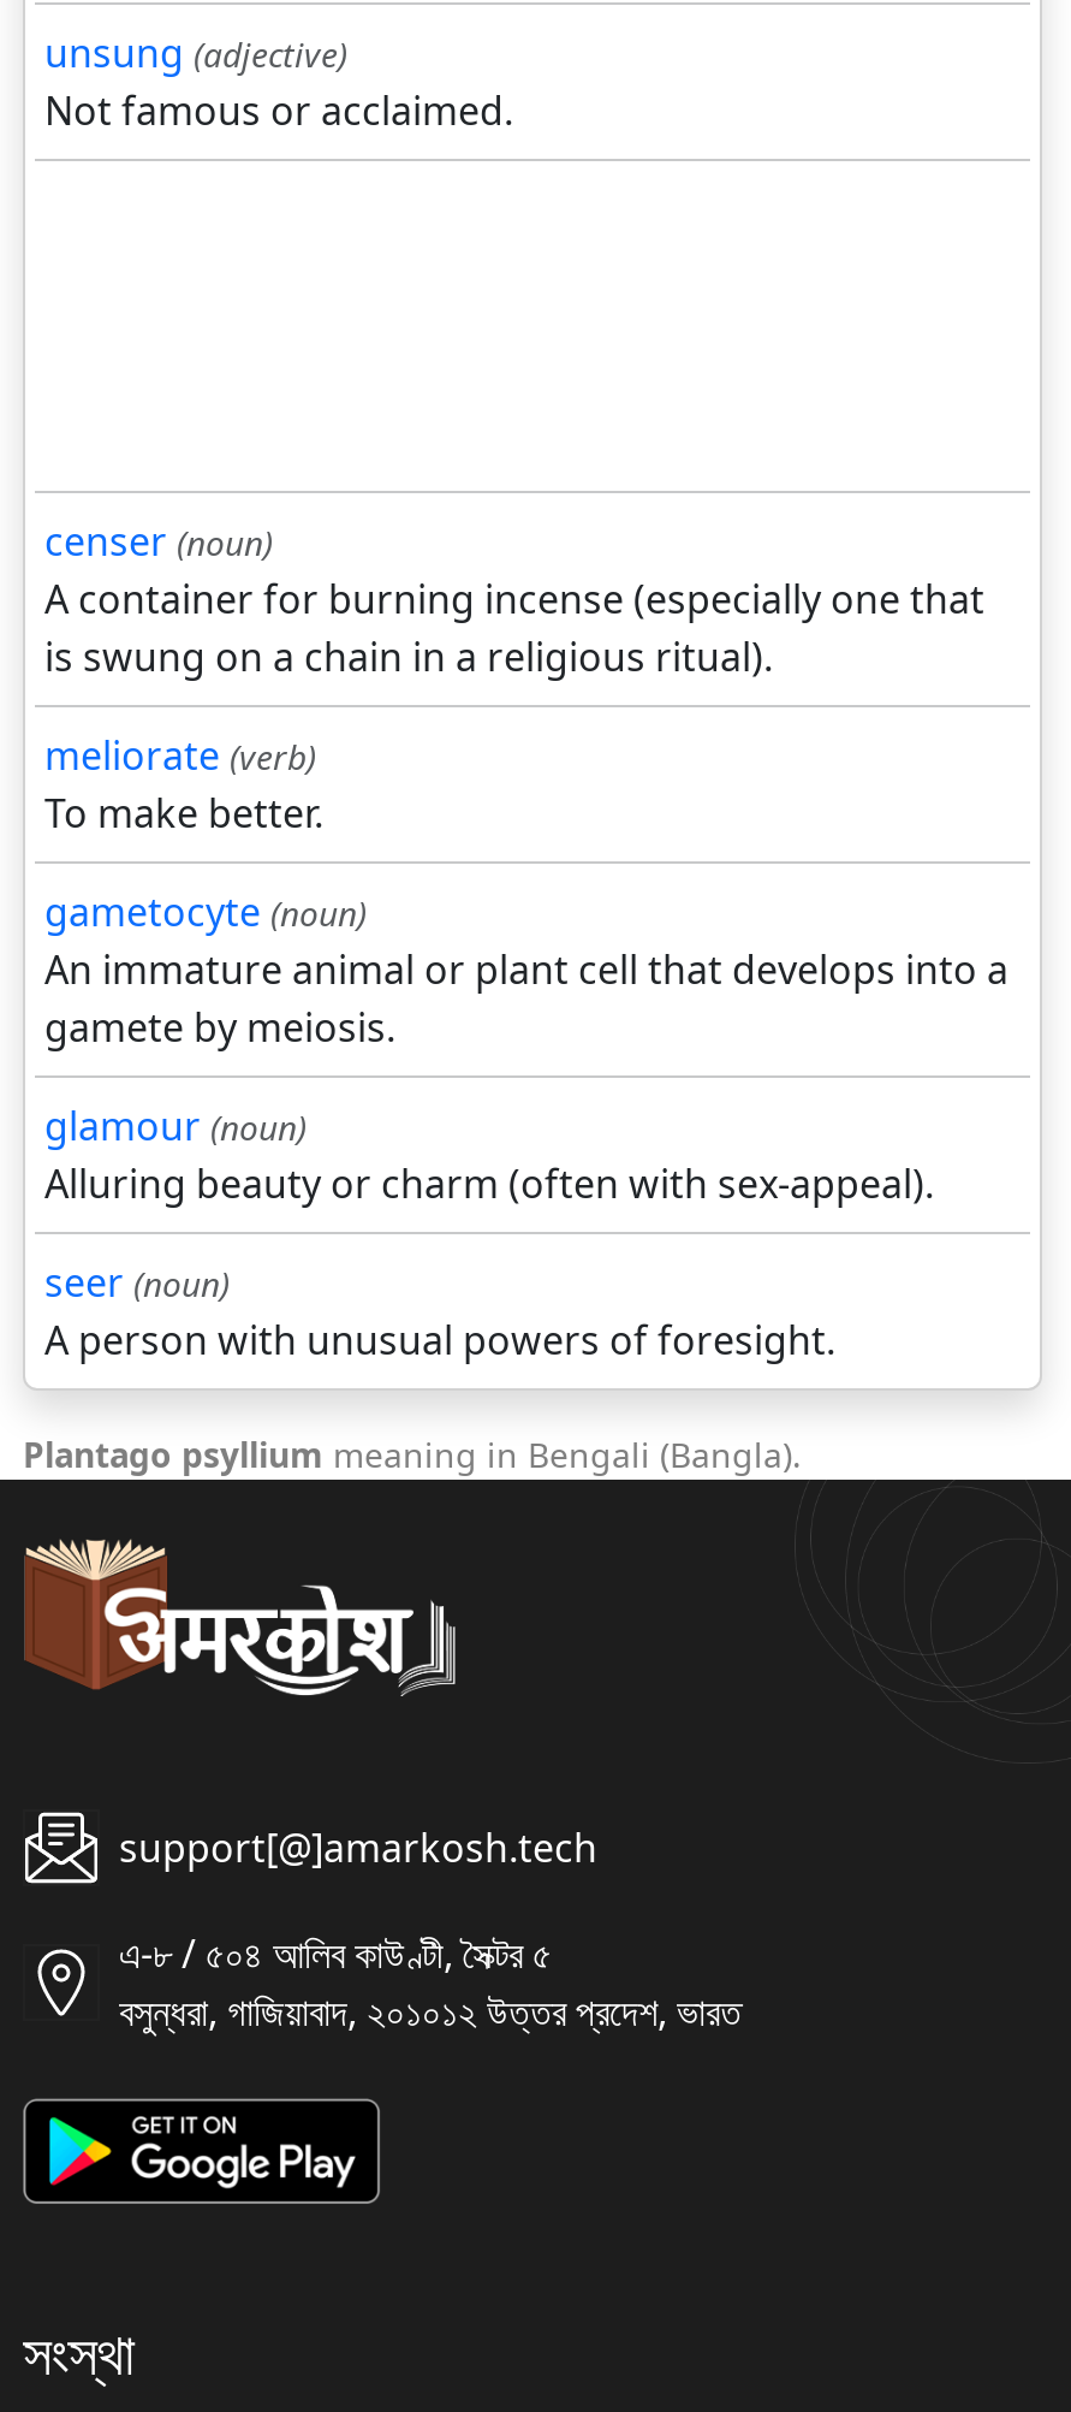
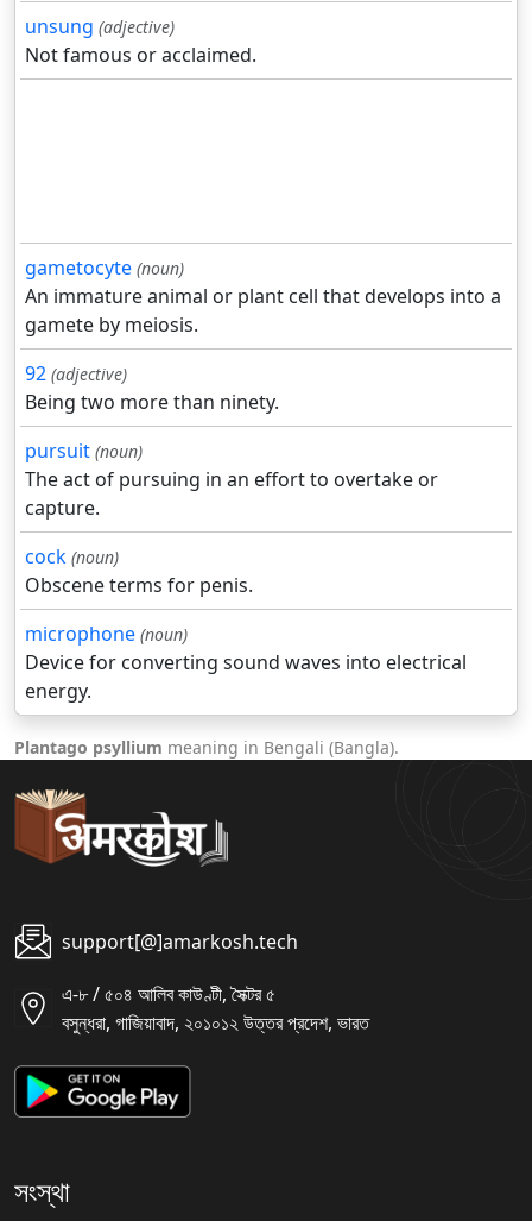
[44,515,984,840] censer (noun) | A container for burning incense (especially one that | is swung on a chain in a religious ritual). | meliorate (verb) | To make better. -> none
moved [44,886,1008,1054] -> [25,255,501,338]: gametocyte (noun) | An immature animal or plant cell that develops into a | gamete by meiosis.
[44,1100,934,1367] glamour (noun) | Alluring beauty or charm (often with sex-appeal). | seer (noun) | A person with unusual powers of foresight. -> [25,360,467,704] 92 (adjective) | Being two more than ninety. | pursuit (noun) | The act of pursuing in an effort to overtake or | capture. | cock (noun) | Obscene terms for penis. | microphone (noun) | Device for converting sound waves into electrical | energy.

